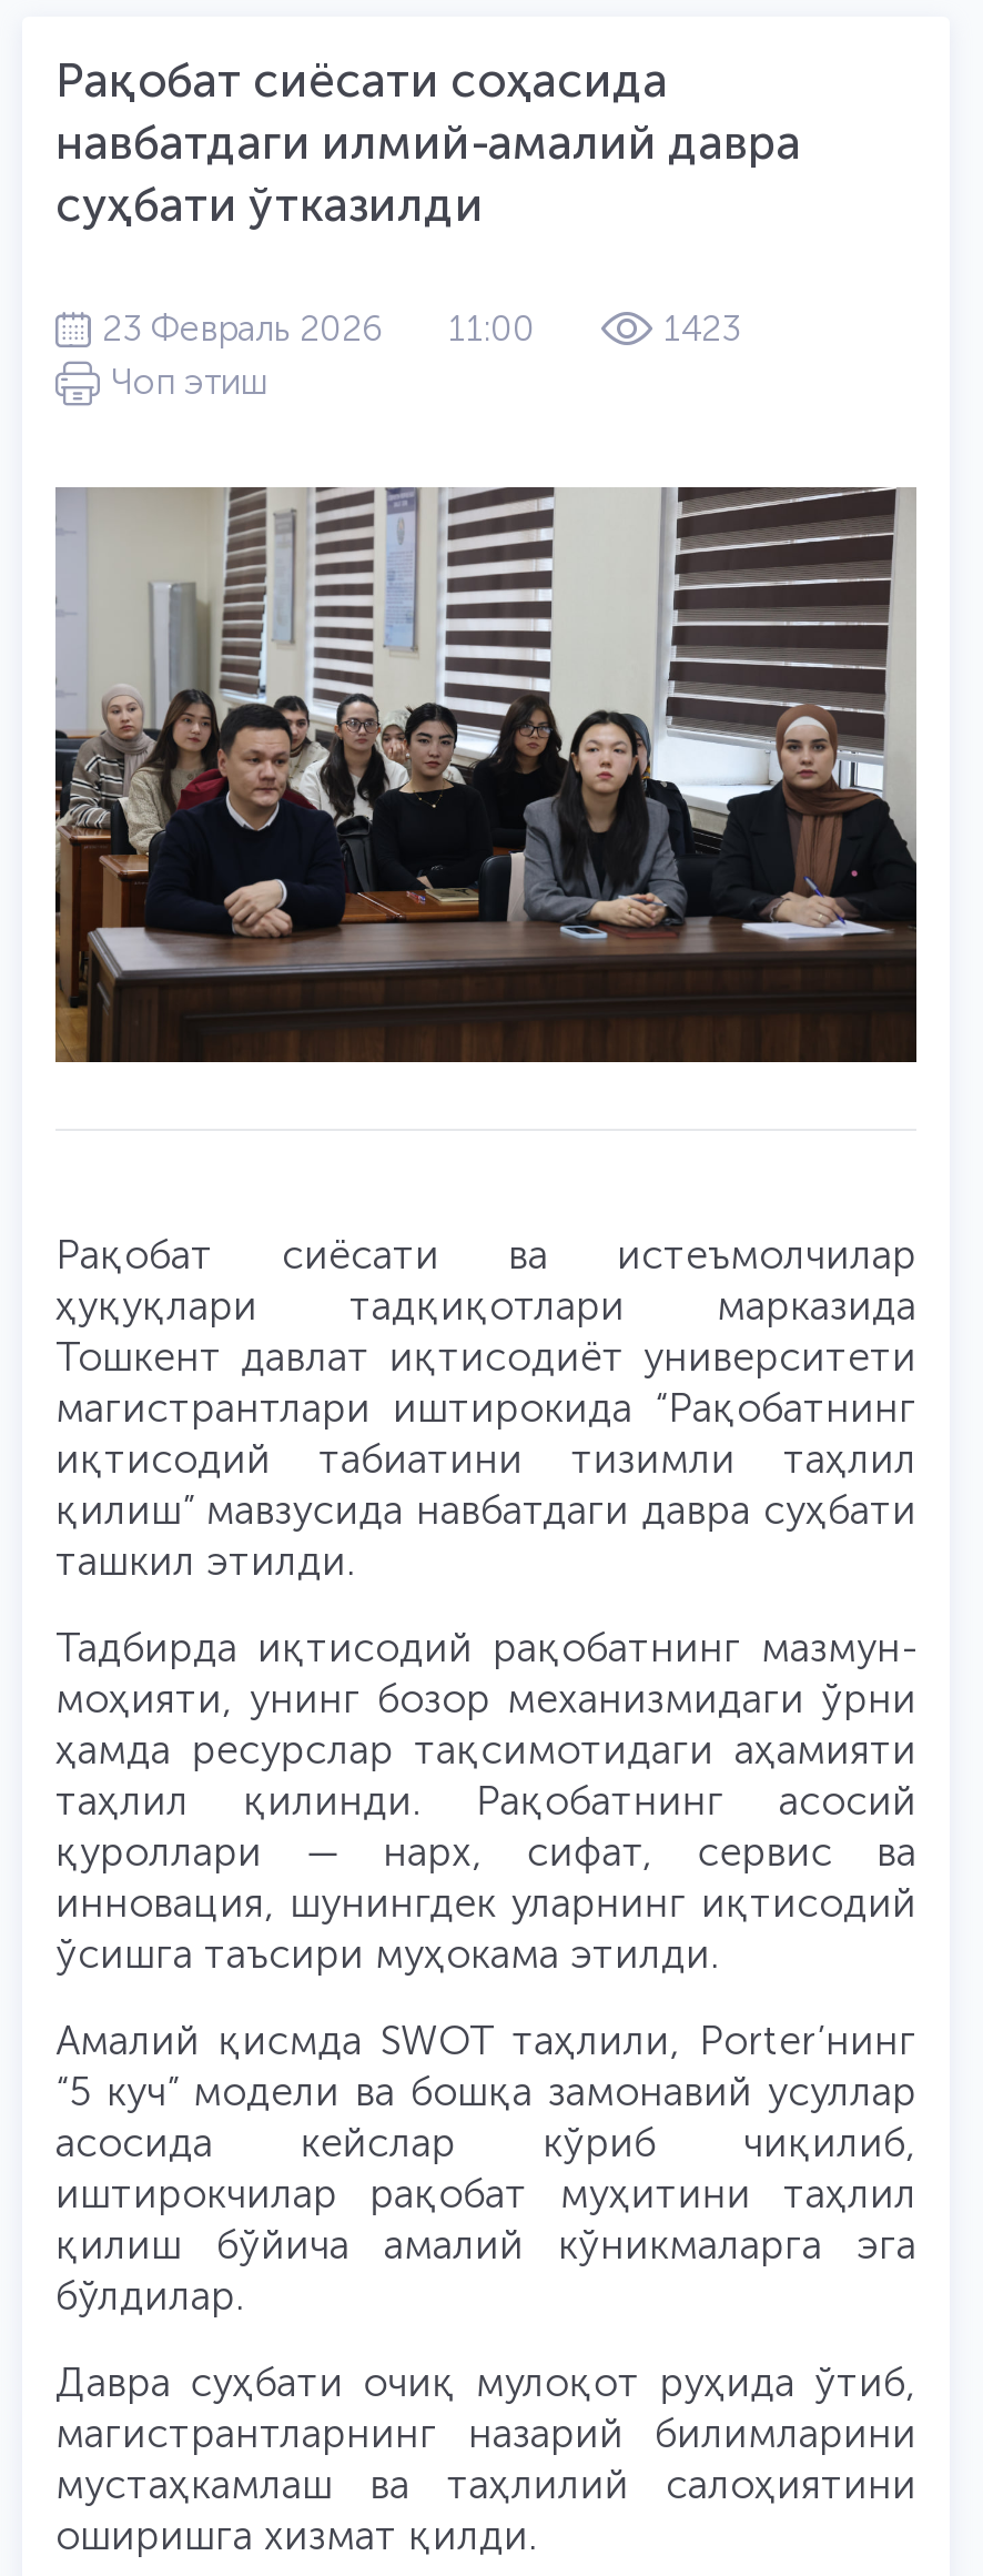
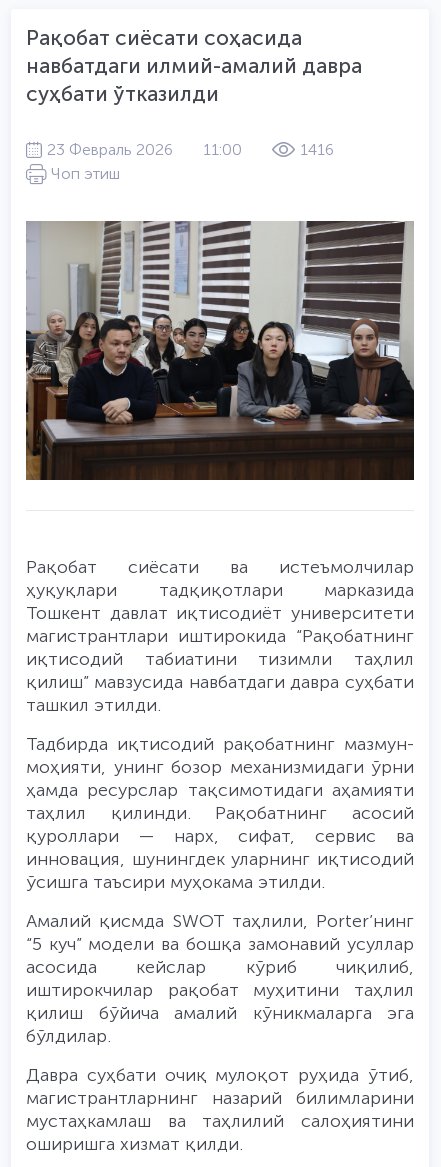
[663,307,741,350] 1423 -> [300,140,334,159] 1416

